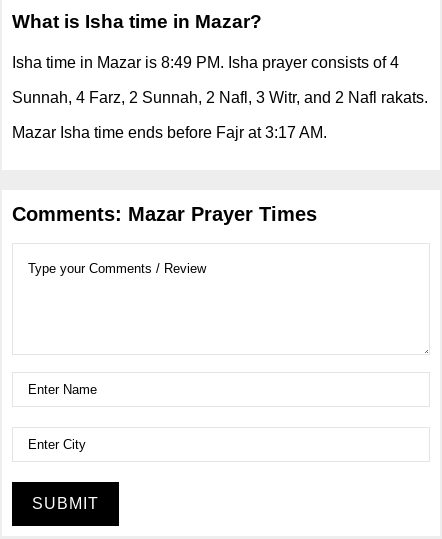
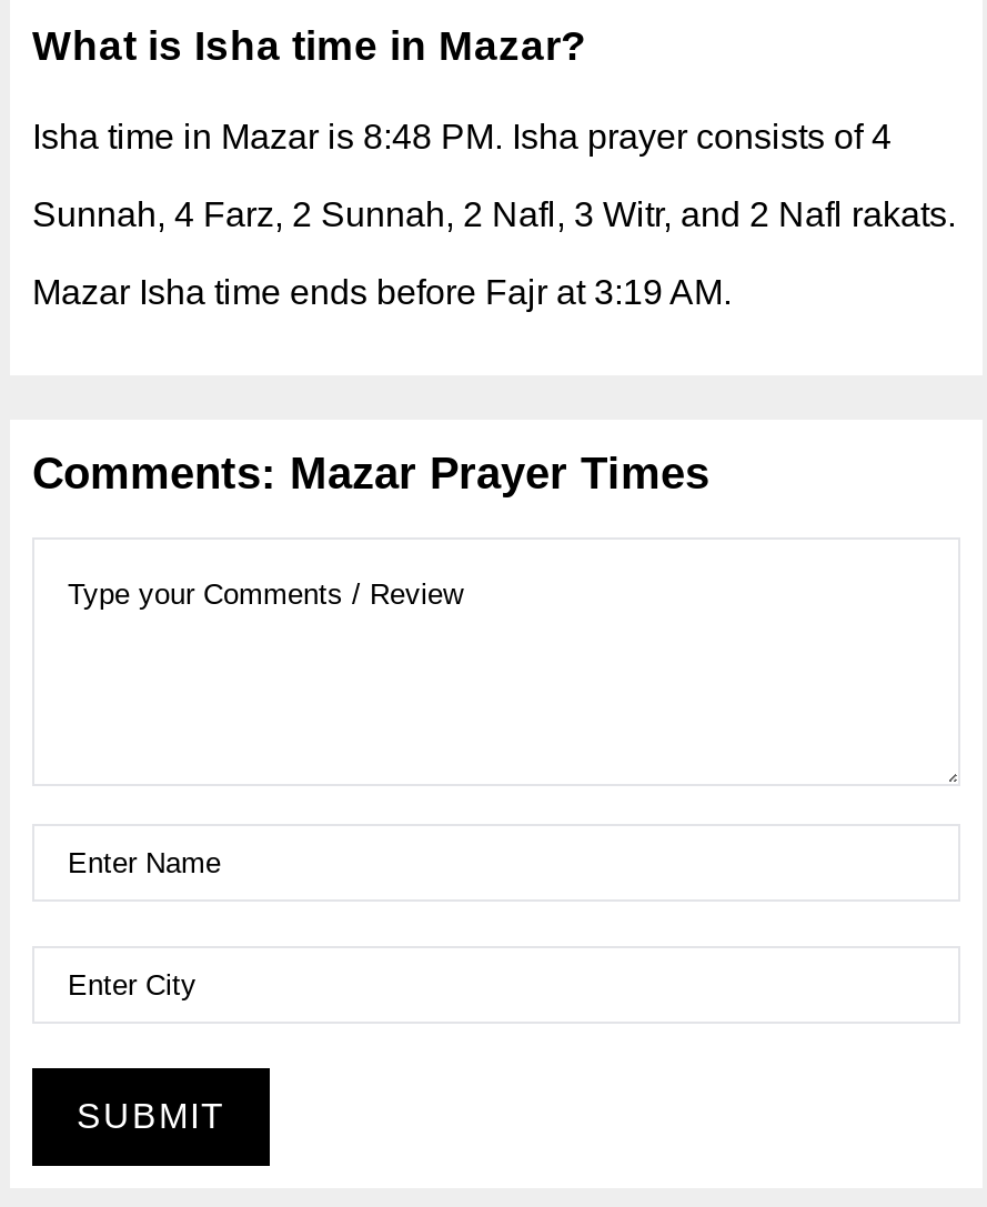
[12,54,399,71] Isha time in Mazar is 8:49 PM. Isha prayer consists of 4 -> [32,118,892,155] Isha time in Mazar is 8:48 PM. Isha prayer consists of 4
[12,124,327,141] Mazar Isha time ends before Fajr at 3:17 AM. -> [32,273,732,311] Mazar Isha time ends before Fajr at 3:19 AM.

